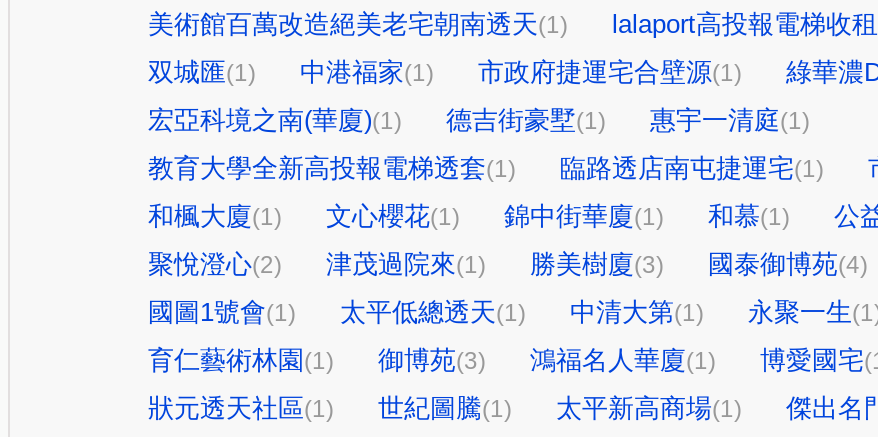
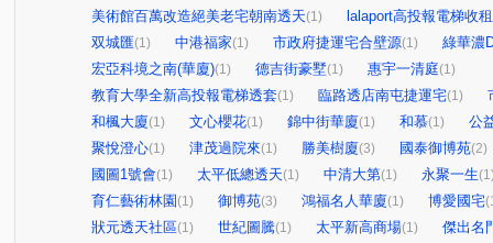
[148,249,282,279] 聚悅澄心(2) -> [91,140,165,156] 聚悅澄心(1)
[708,249,868,279] 國泰御博苑(4) -> [399,140,487,156] 國泰御博苑(2)

